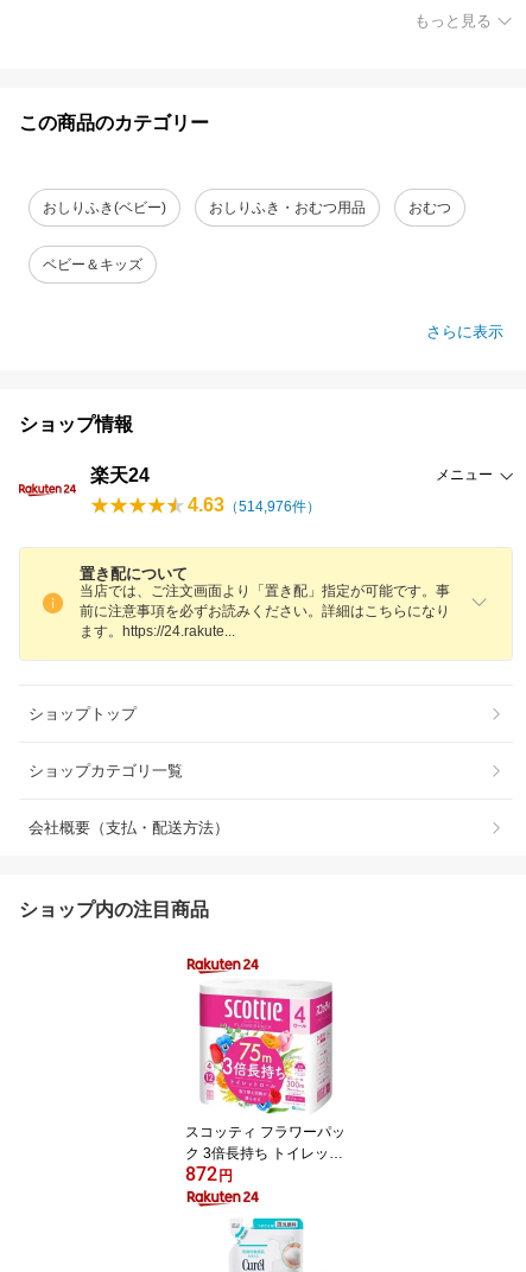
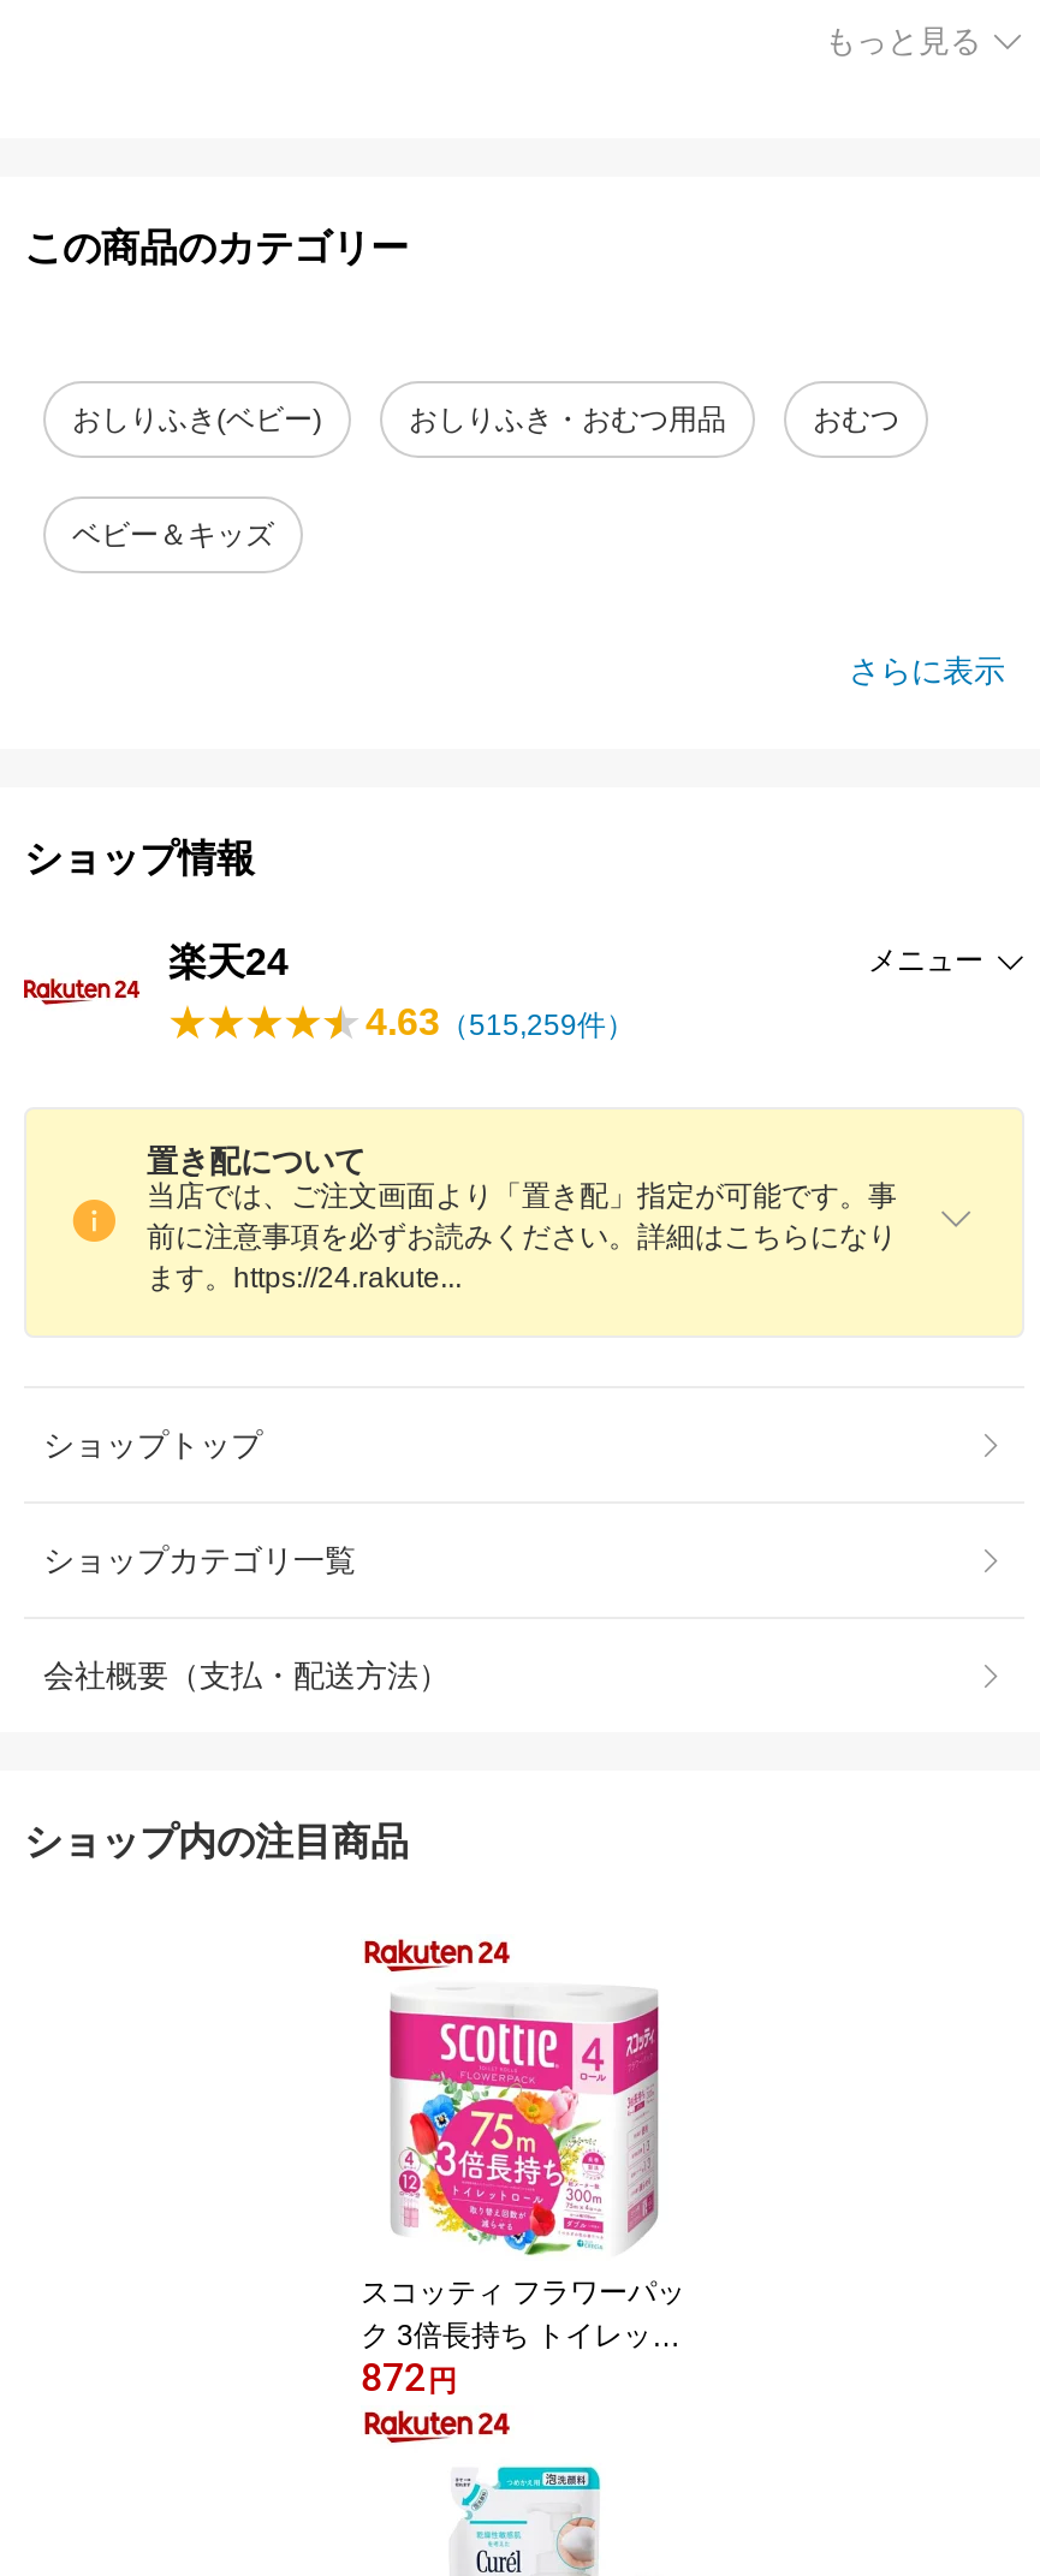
[188,495,321,515] 4.63（514,976件） -> [366,1002,635,1043] 4.63（515,259件）

